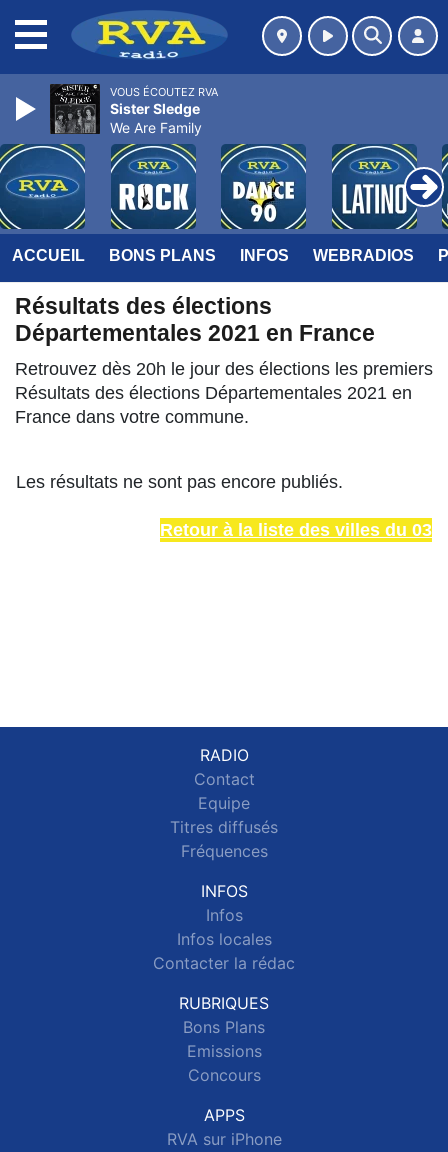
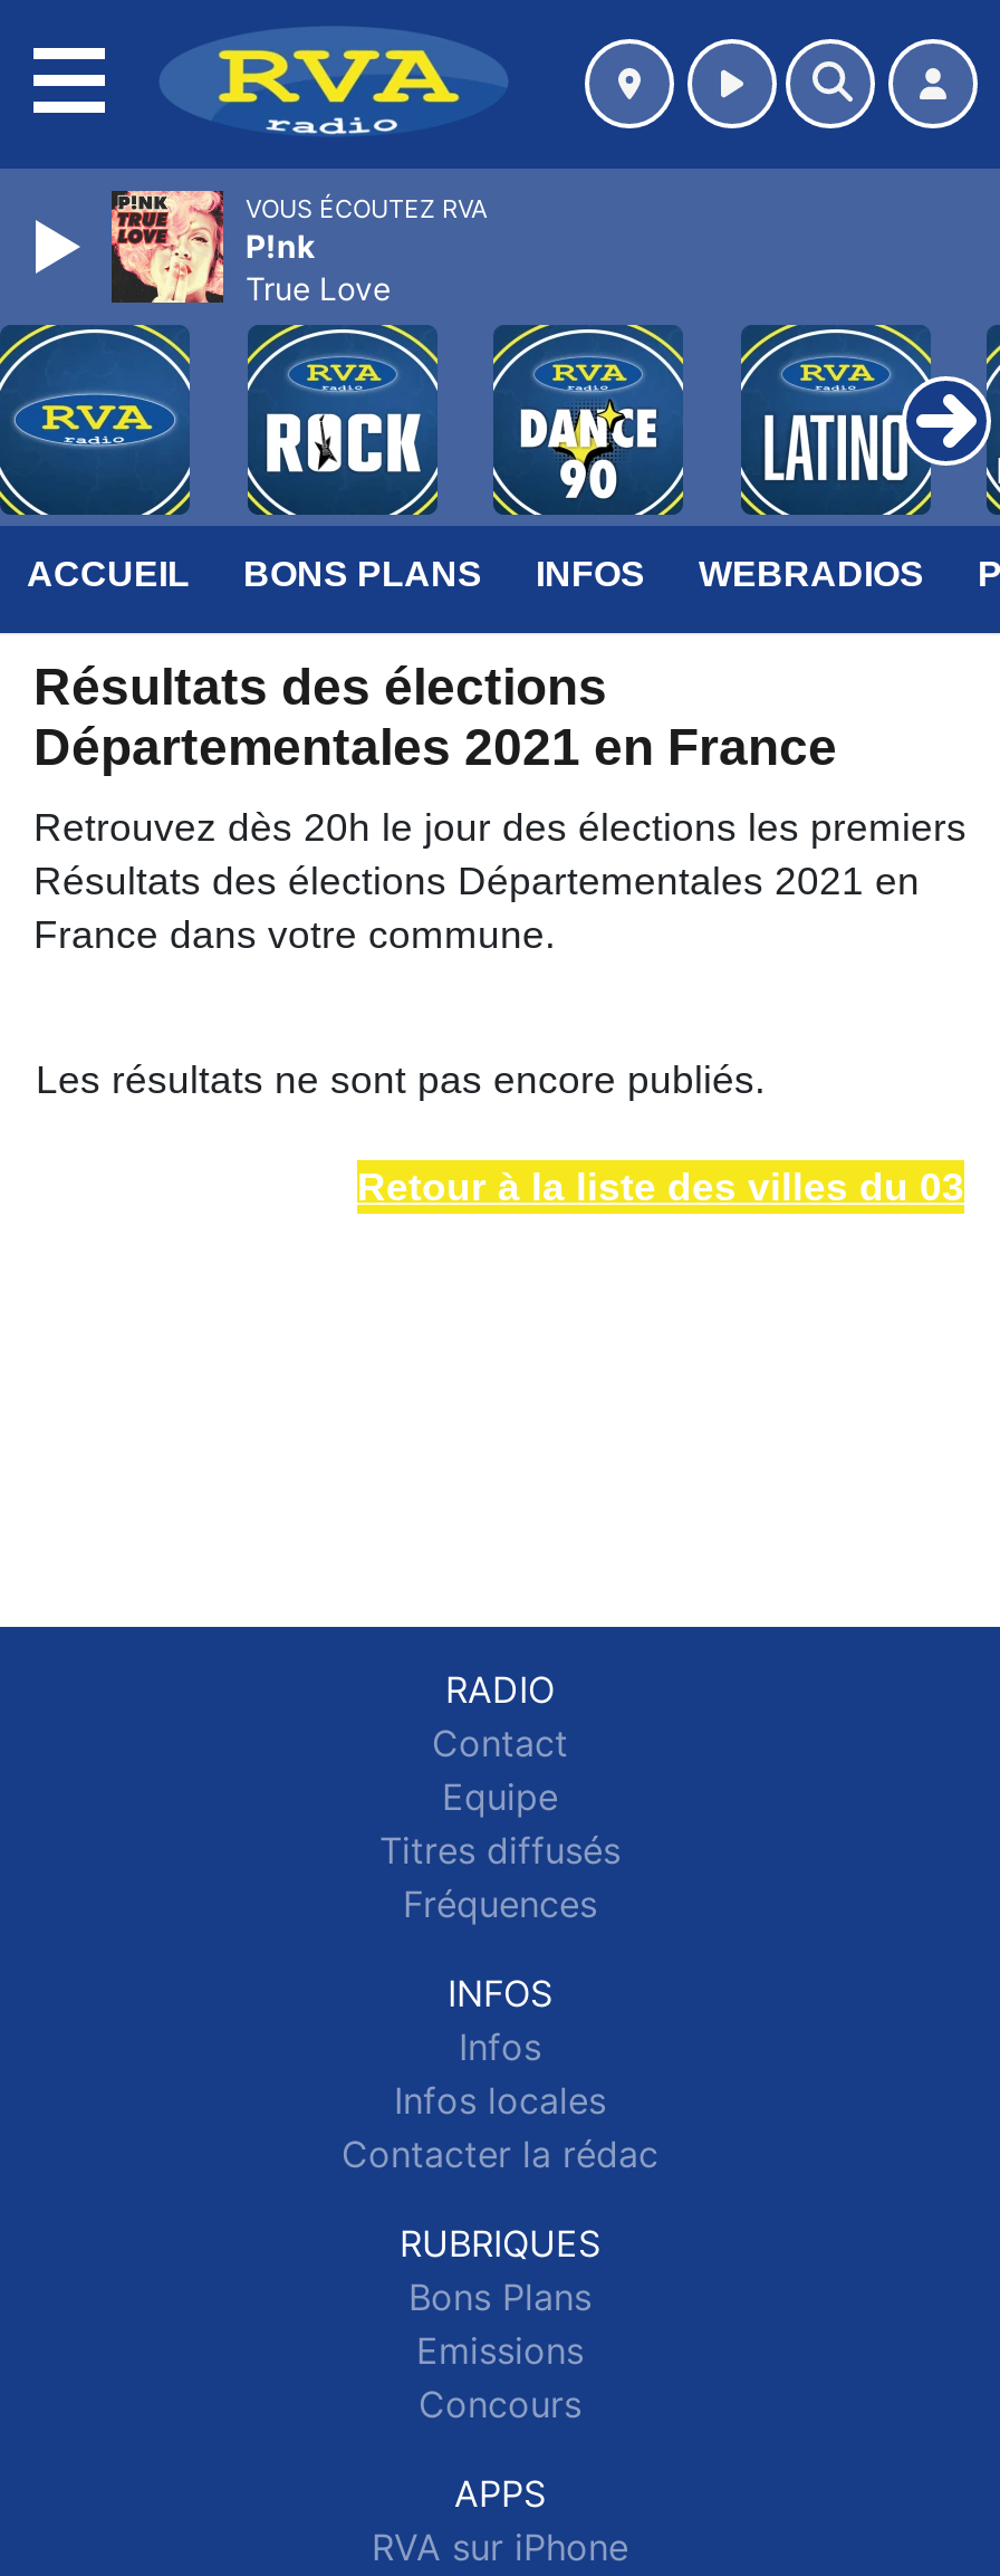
[49,83,202,136] [image] | Sister Sledge | We Are Family -> [109,189,391,307] [image] | P!nk | True Love

